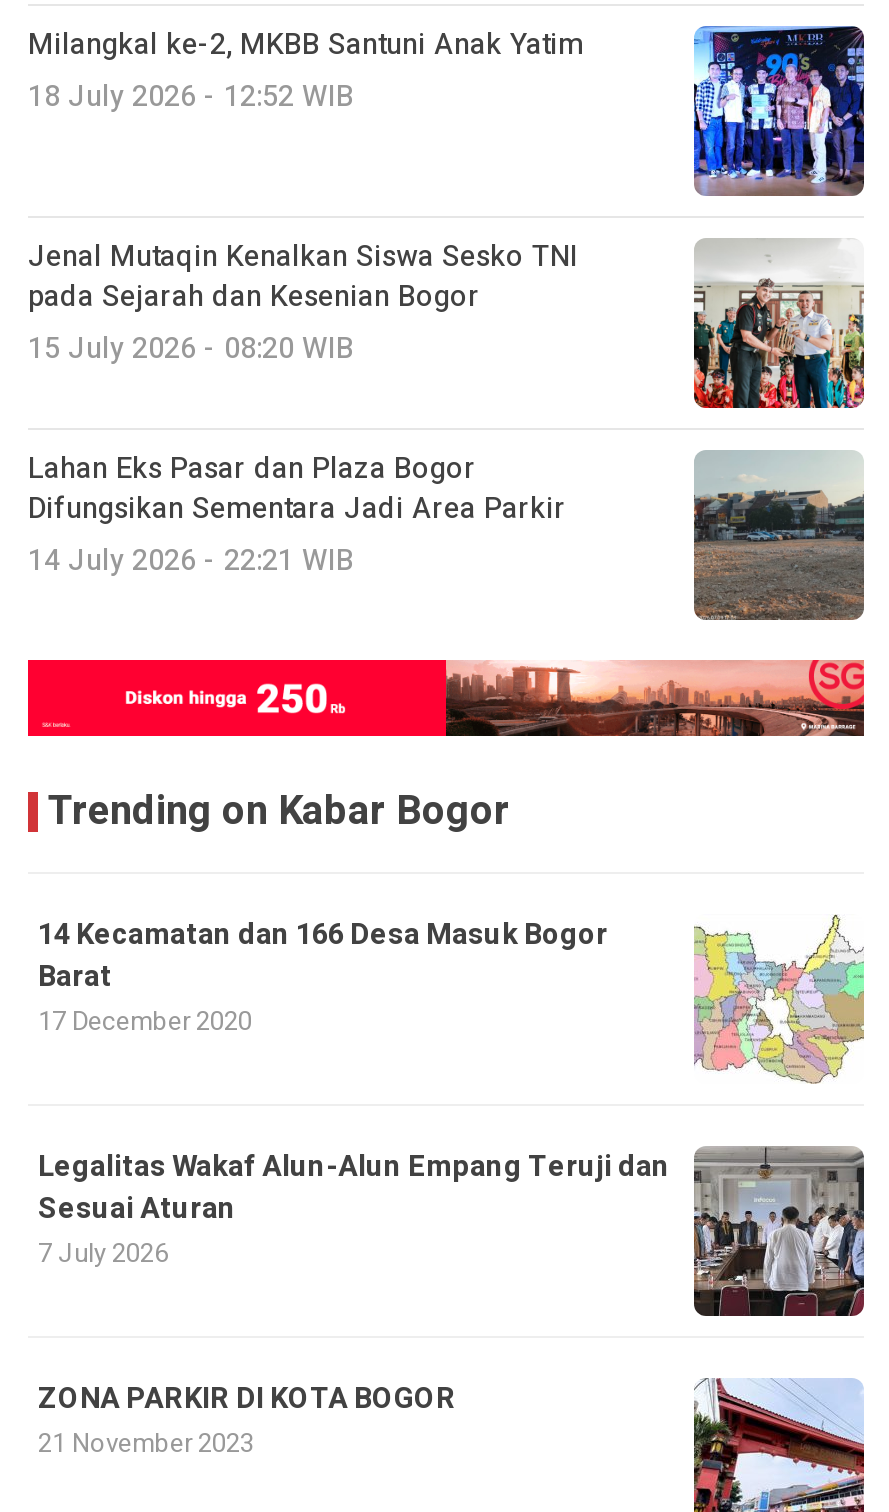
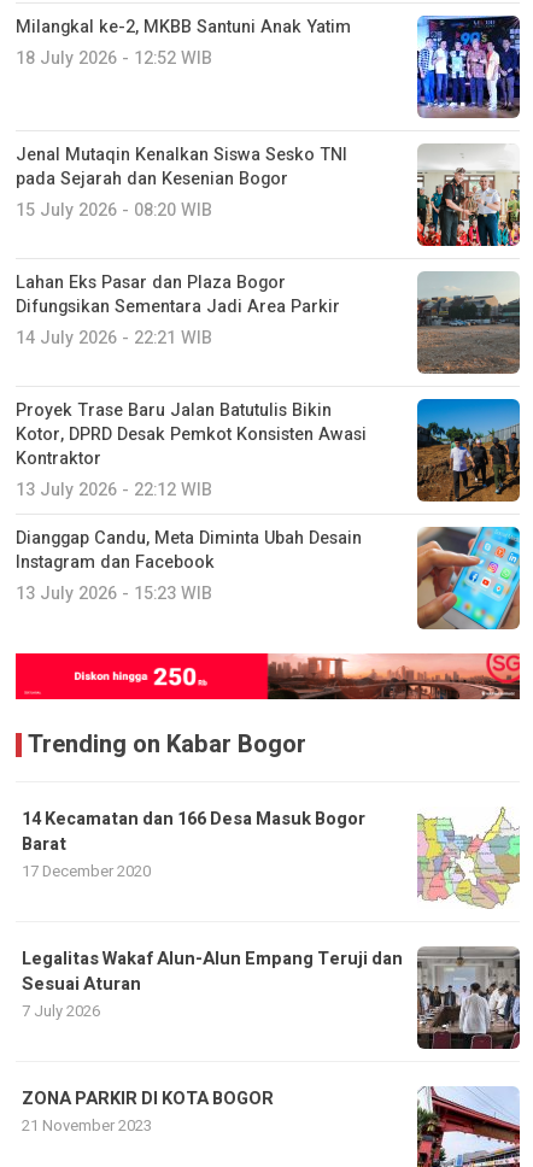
none -> [16,397,367,606] Proyek Trase Baru Jalan Batutulis Bikin | Kotor, DPRD Desak Pemkot Konsisten Awasi | Kontraktor | 13 July 2026 - 22:12 WIB | Dianggap Candu, Meta Diminta Ubah Desain | Instagram dan Facebook | 13 July 2026 - 15:23 WIB
none -> [416,398,521,503] [image]
none -> [417,526,521,631] [image]

